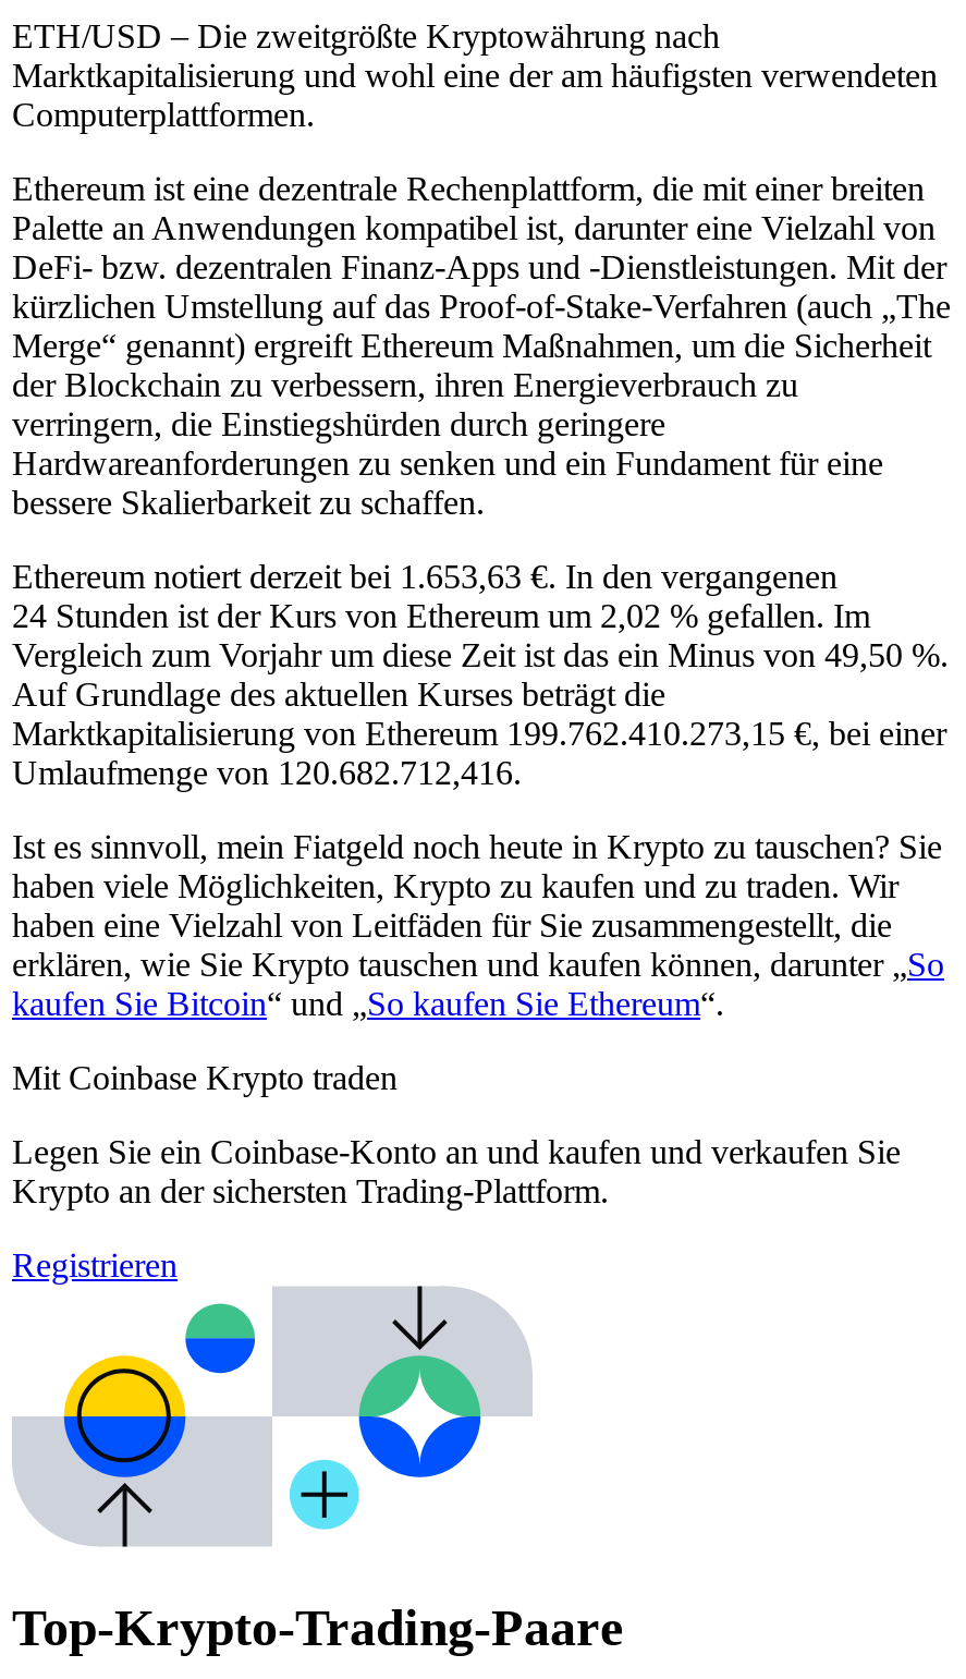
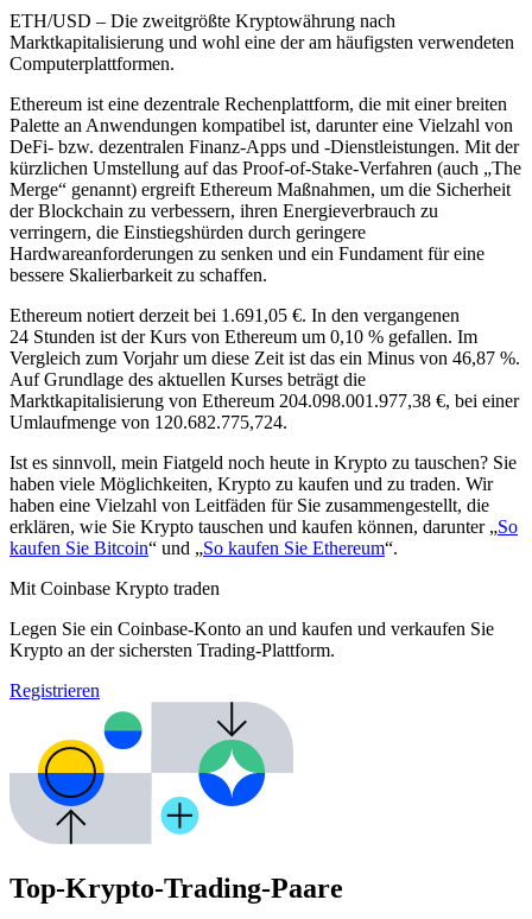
[12,558,837,595] Ethereum notiert derzeit bei 1.653,63 €. In den vergangenen -> [9,305,460,325] Ethereum notiert derzeit bei 1.691,05 €. In den vergangenen
[12,597,870,634] 24 Stunden ist der Kurs von Ethereum um 2,02 % gefallen. Im -> [9,326,477,347] 24 Stunden ist der Kurs von Ethereum um 0,10 % gefallen. Im
[12,636,949,673] Vergleich zum Vorjahr um diese Zeit ist das ein Minus von 49,50 %. -> [9,348,520,368] Vergleich zum Vorjahr um diese Zeit ist das ein Minus von 46,87 %.
[12,715,946,752] Marktkapitalisierung von Ethereum 199.762.410.273,15 €, bei einer -> [9,391,519,411] Marktkapitalisierung von Ethereum 204.098.001.977,38 €, bei einer
[12,754,522,791] Umlaufmenge von 120.682.712,416. -> [9,412,287,432] Umlaufmenge von 120.682.775,724.

